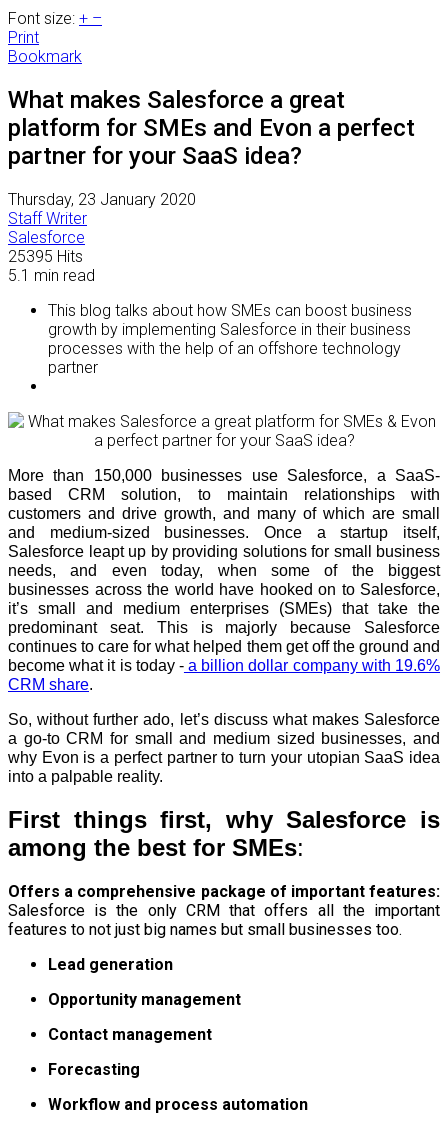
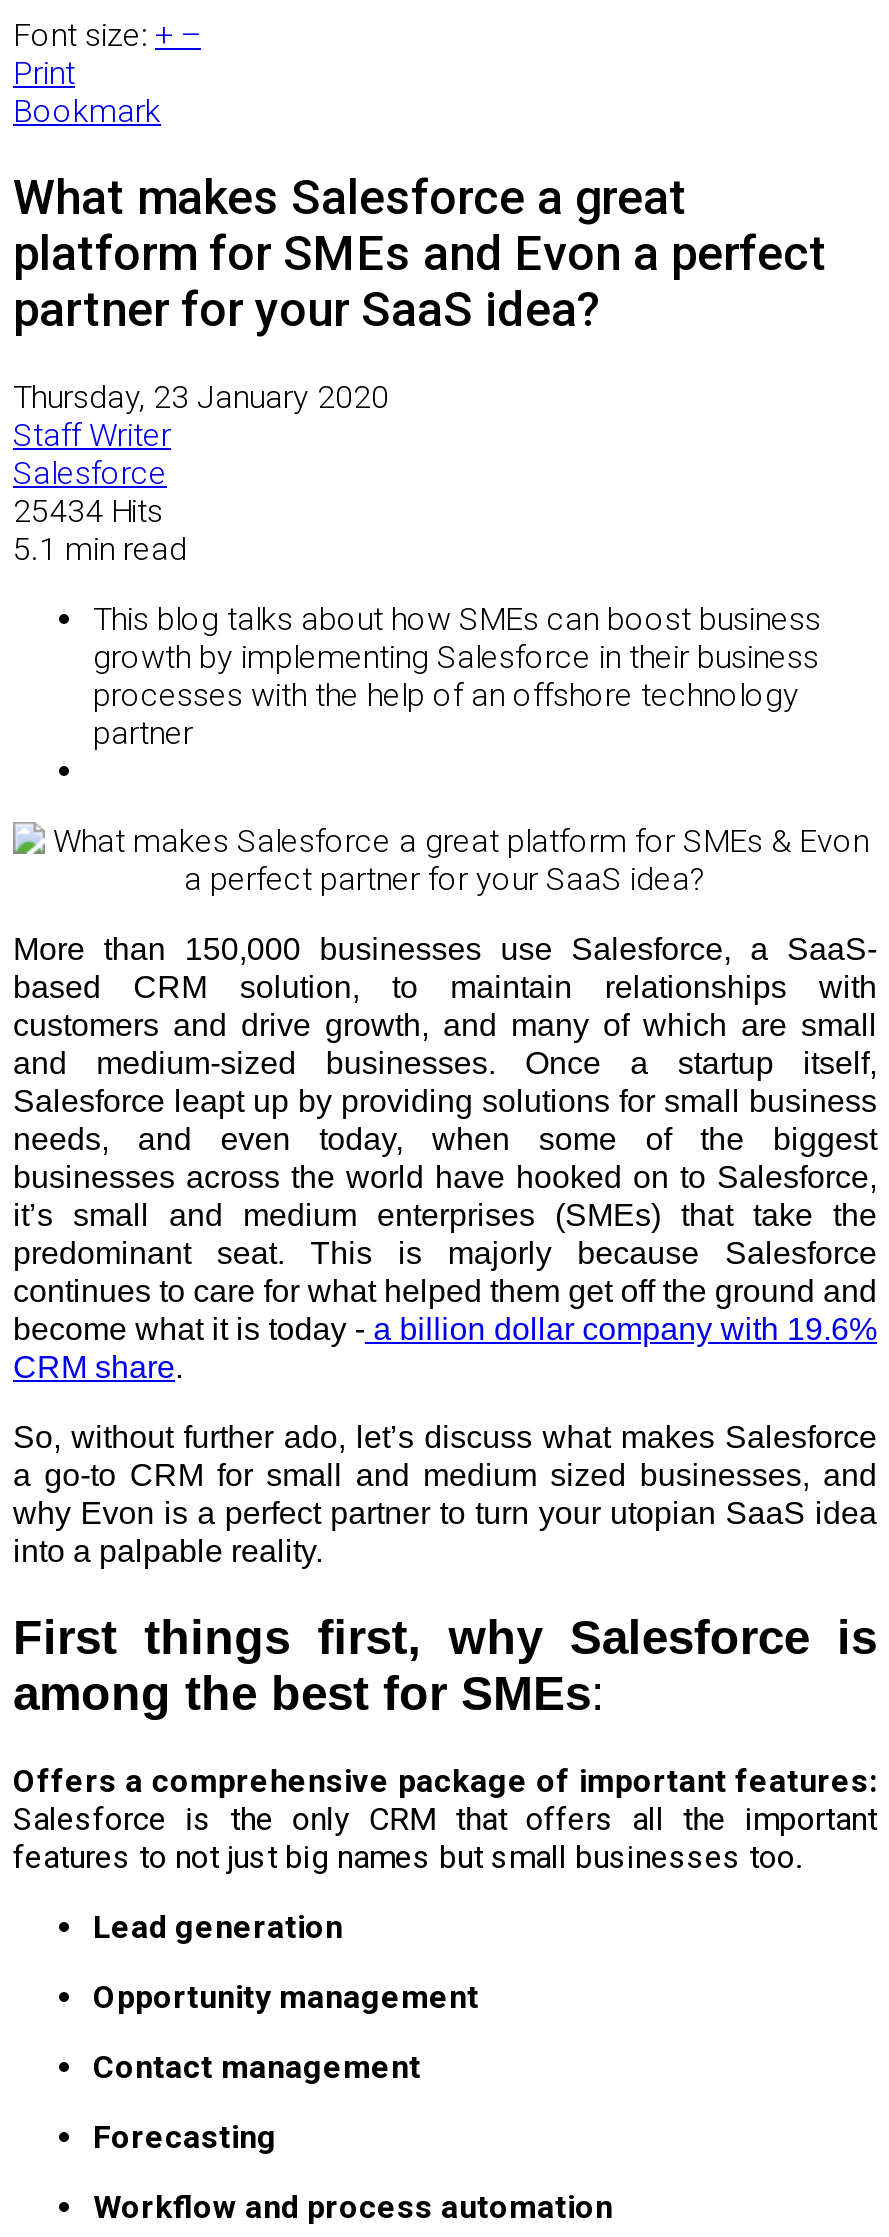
[8,247,83,266] 25395 Hits -> [13,492,163,530] 25434 Hits

